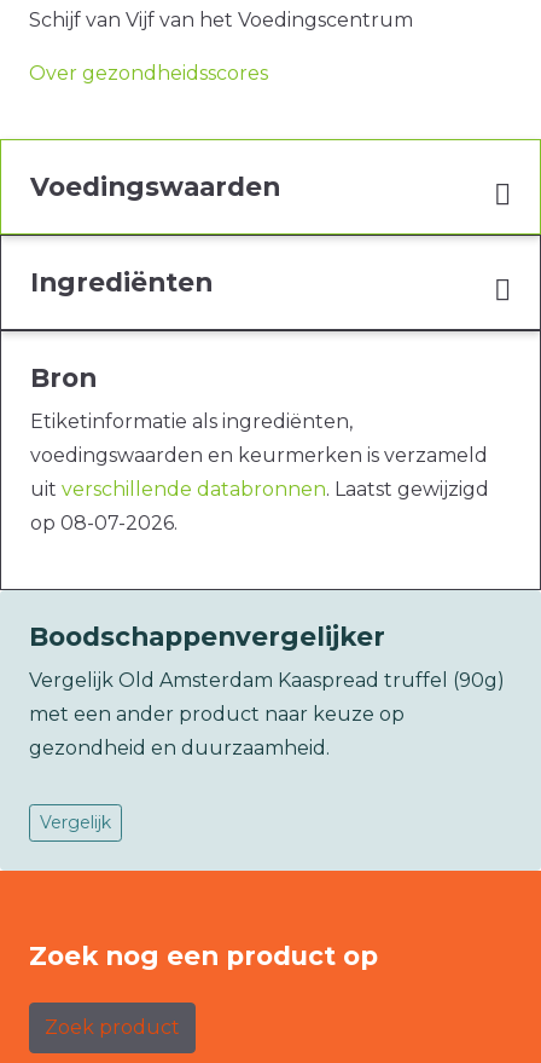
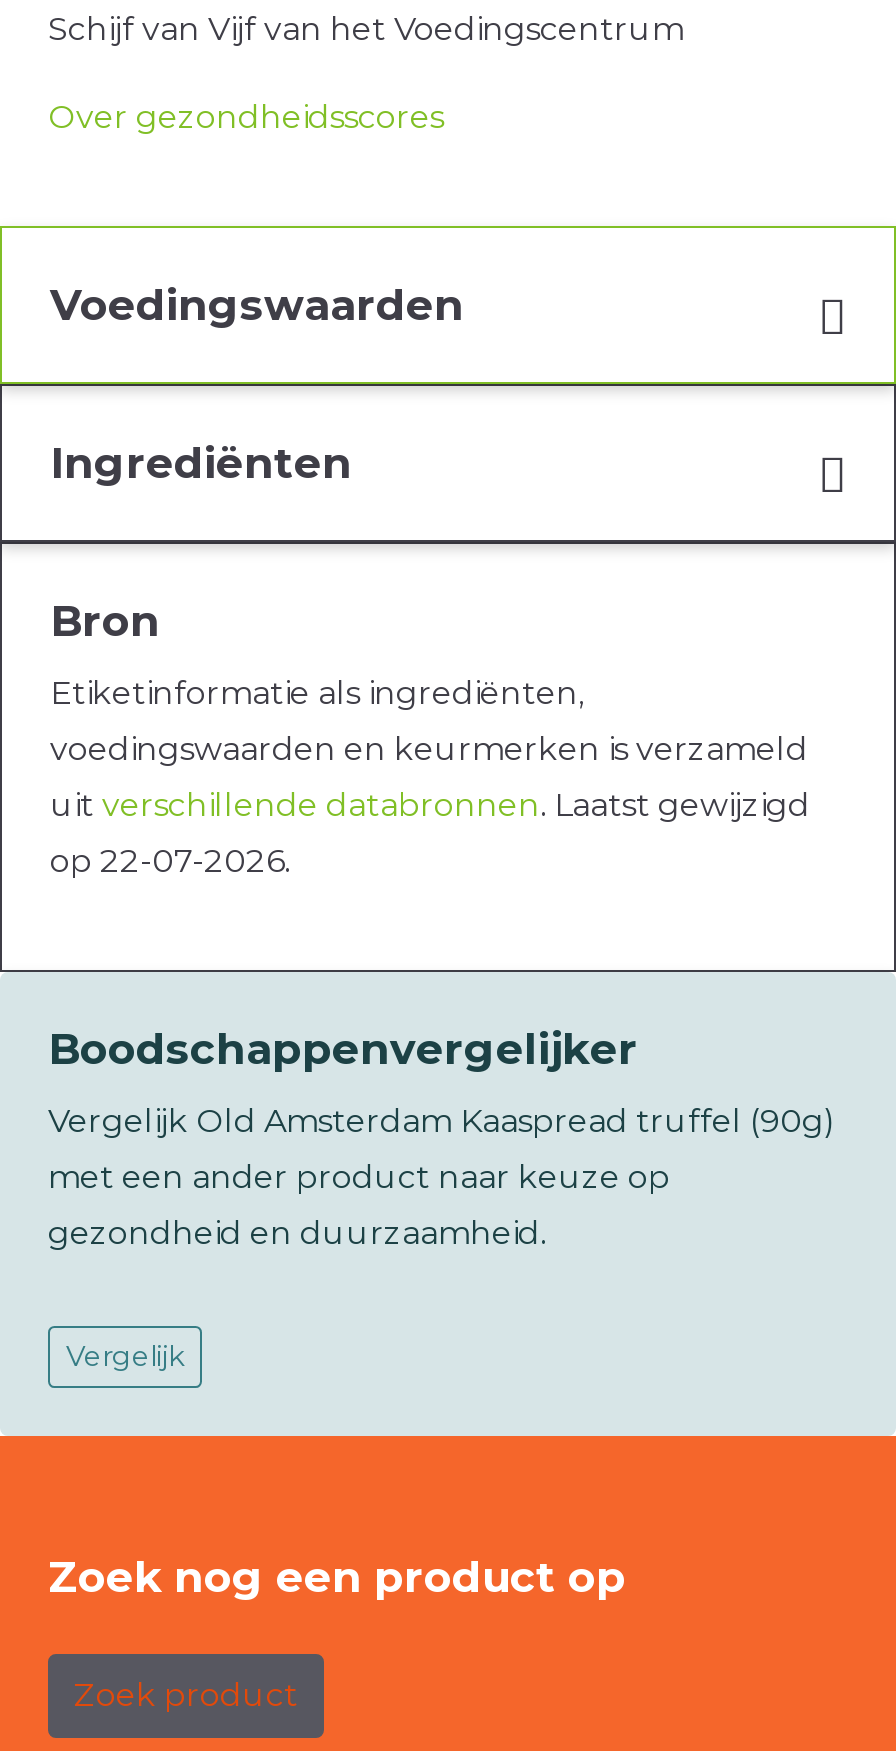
[30,512,178,535] op 08-07-2026. -> [50,842,290,880] op 22-07-2026.

